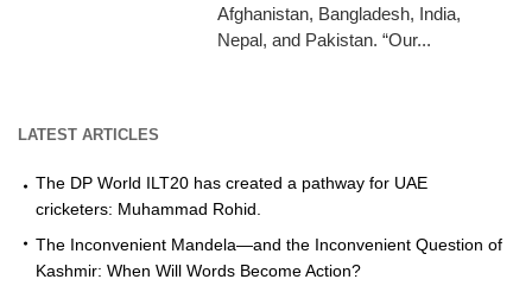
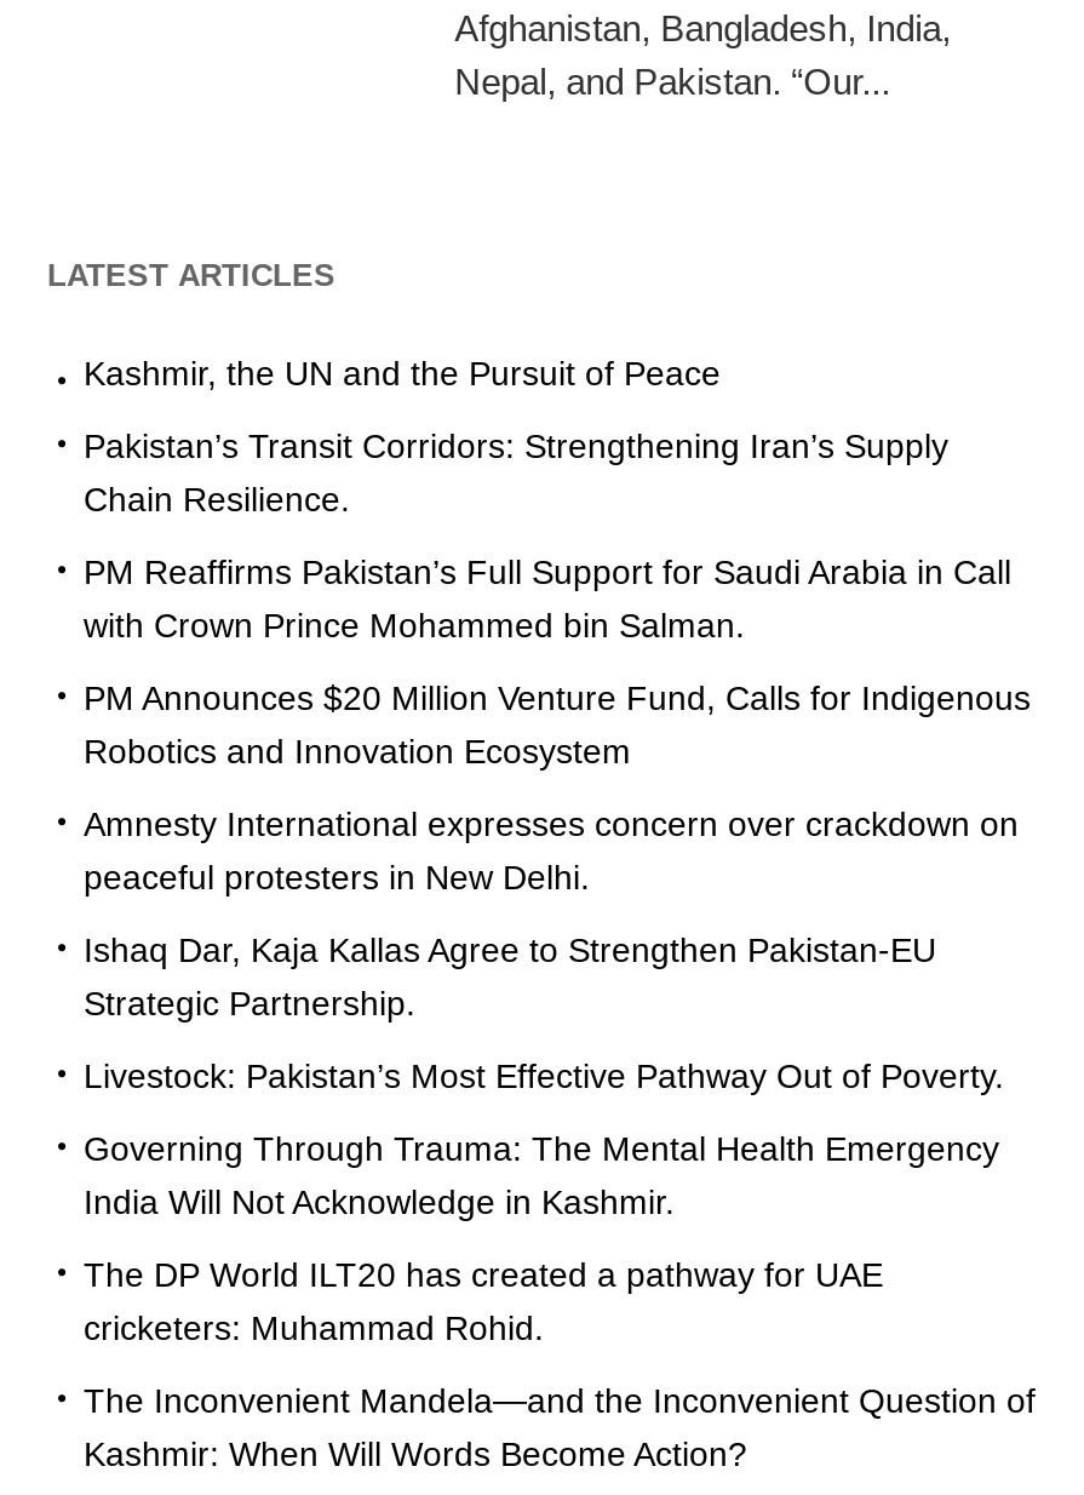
none -> [84,354,1031,1221] Kashmir, the UN and the Pursuit of Peace | Pakistan’s Transit Corridors: Strengthening Iran’s Supply | Chain Resilience. | PM Reaffirms Pakistan’s Full Support for Saudi Arabia in Call | with Crown Prince Mohammed bin Salman. | PM Announces $20 Million Venture Fund, Calls for Indigenous | Robotics and Innovation Ecosystem | Amnesty International expresses concern over crackdown on | peaceful protesters in New Delhi. | Ishaq Dar, Kaja Kallas Agree to Strengthen Pakistan-EU | Strategic Partnership. | Livestock: Pakistan’s Most Effective Pathway Out of Poverty. | Governing Through Trauma: The Mental Health Emergency | India Will Not Acknowledge in Kashmir.

